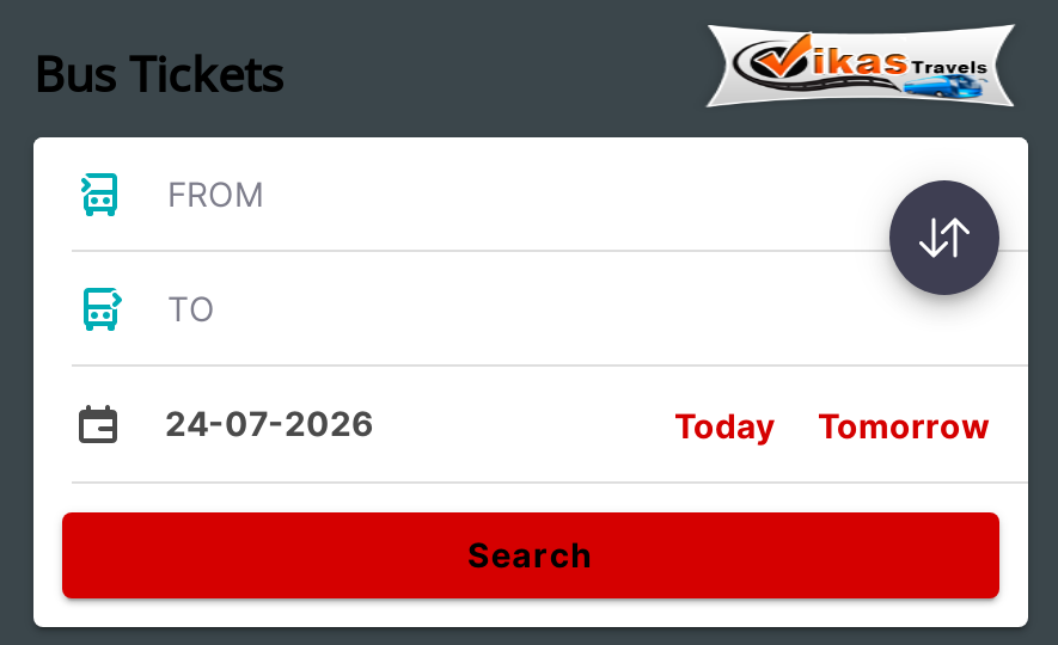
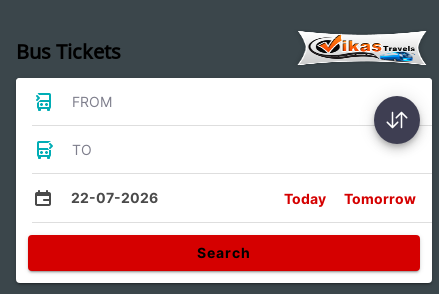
[165,403,373,443] 24-07-2026 -> [71,189,158,206] 22-07-2026

